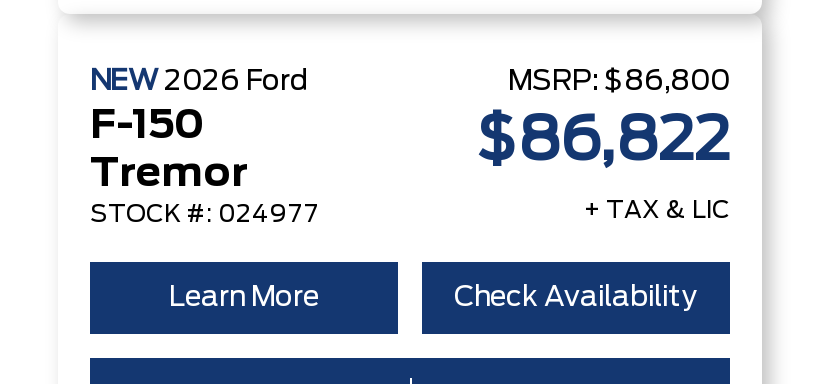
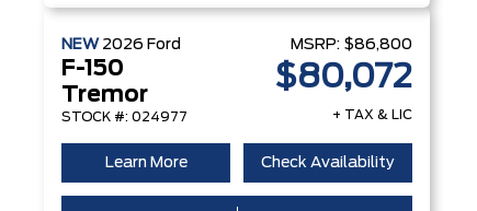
[476,112,730,172] $86,822 -> [274,61,412,94] $80,072

